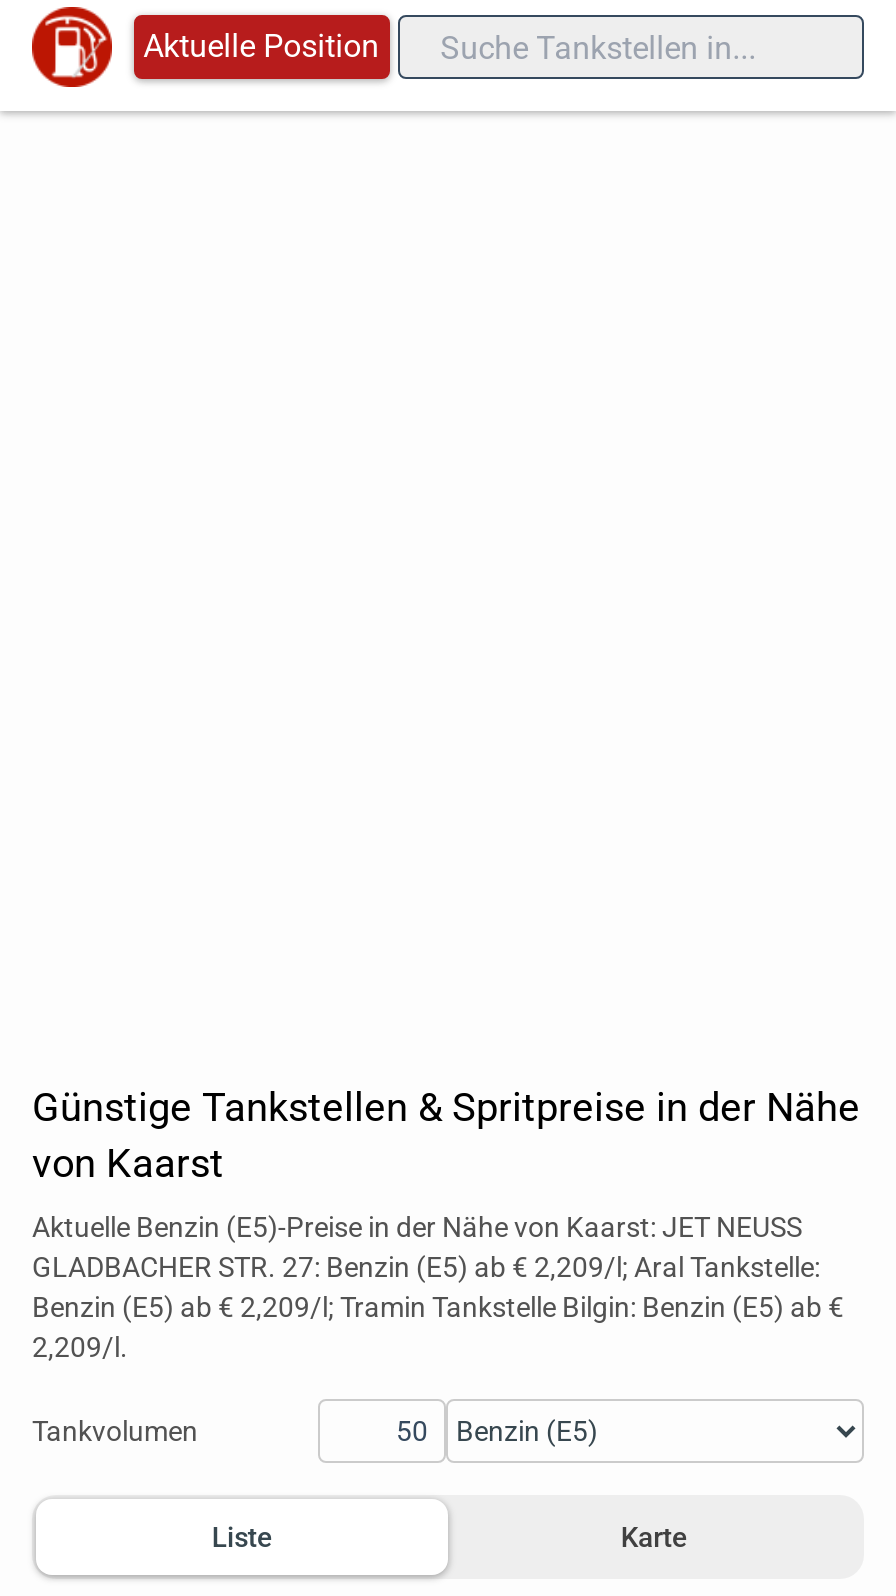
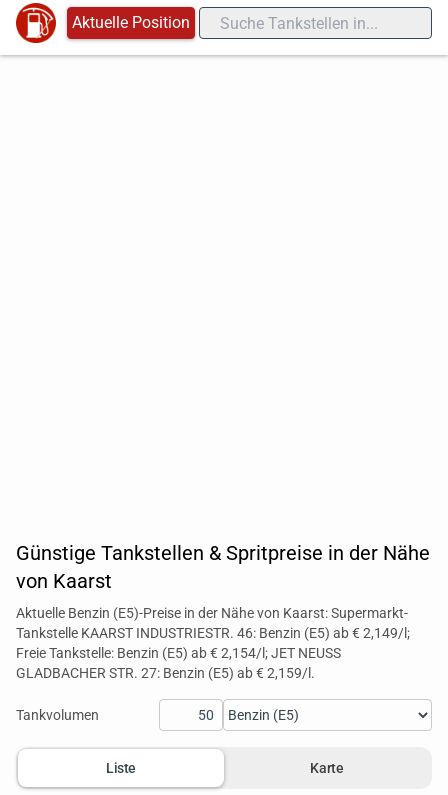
[32,1211,844,1363] Aktuelle Benzin (E5)-Preise in der Nähe von Kaarst: JET NEUSS | GLADBACHER STR. 27: Benzin (E5) ab € 2,209/l; Aral Tankstelle: | Benzin (E5) ab € 2,209/l; Tramin Tankstelle Bilgin: Benzin (E5) ab € | 2,209/l. -> [16,605,410,681] Aktuelle Benzin (E5)-Preise in der Nähe von Kaarst: Supermarkt- | Tankstelle KAARST INDUSTRIESTR. 46: Benzin (E5) ab € 2,149/l; | Freie Tankstelle: Benzin (E5) ab € 2,154/l; JET NEUSS | GLADBACHER STR. 27: Benzin (E5) ab € 2,159/l.

